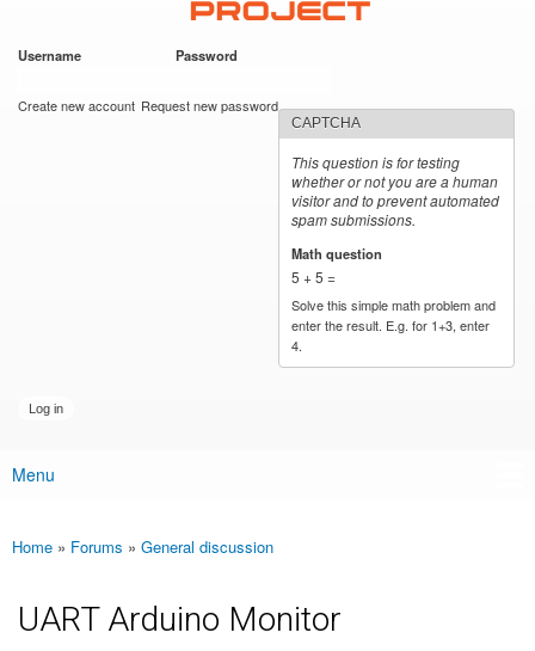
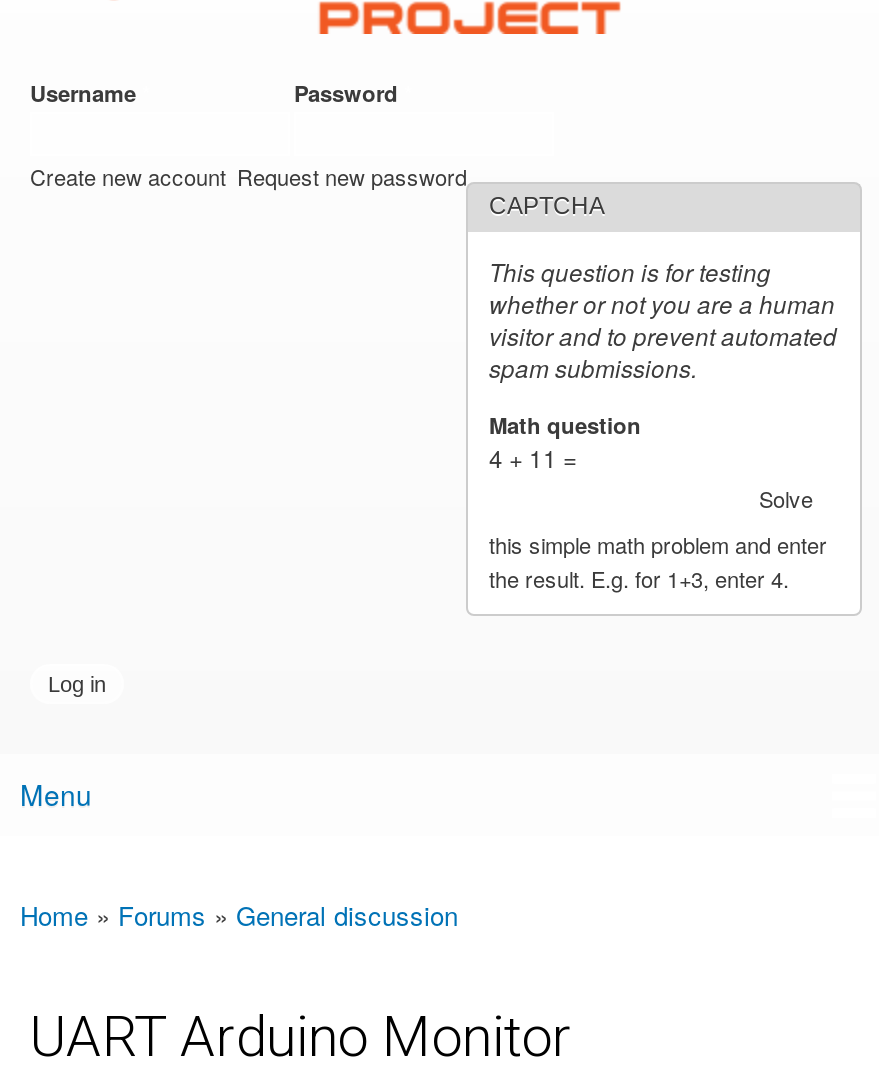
[292,266,496,355] 5 + 5 = | Solve this simple math problem and | enter the result. E.g. for 1+3, enter | 4. -> [489,440,827,594] 4 + 11 = | Solve | this simple math problem and enter | the result. E.g. for 1+3, enter 4.

